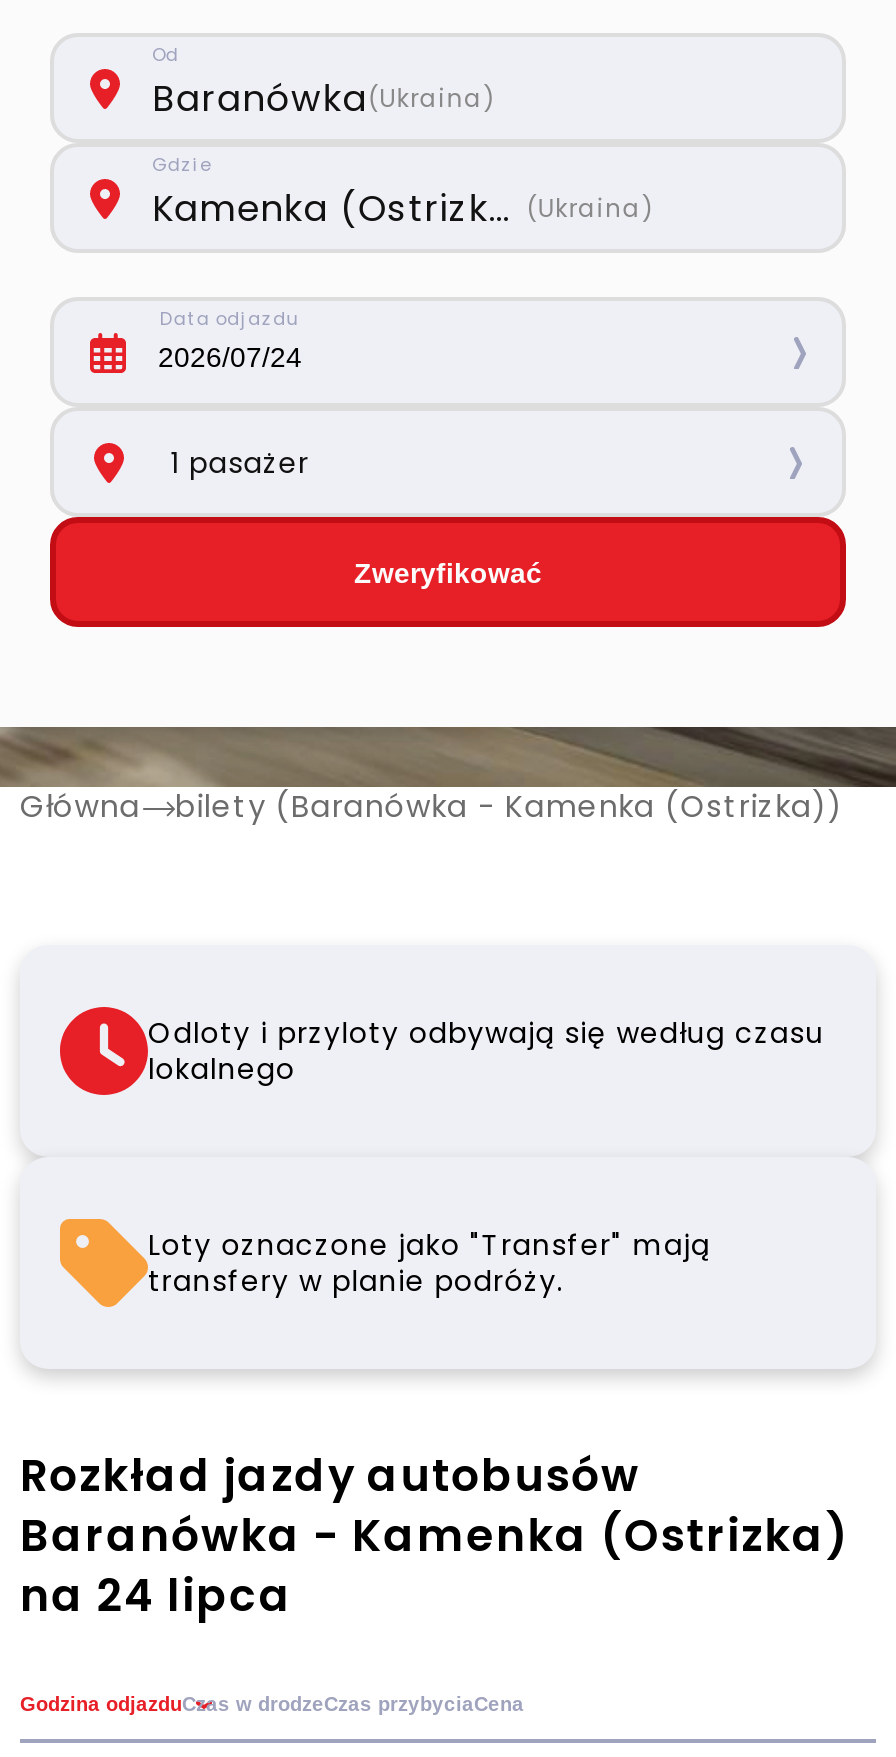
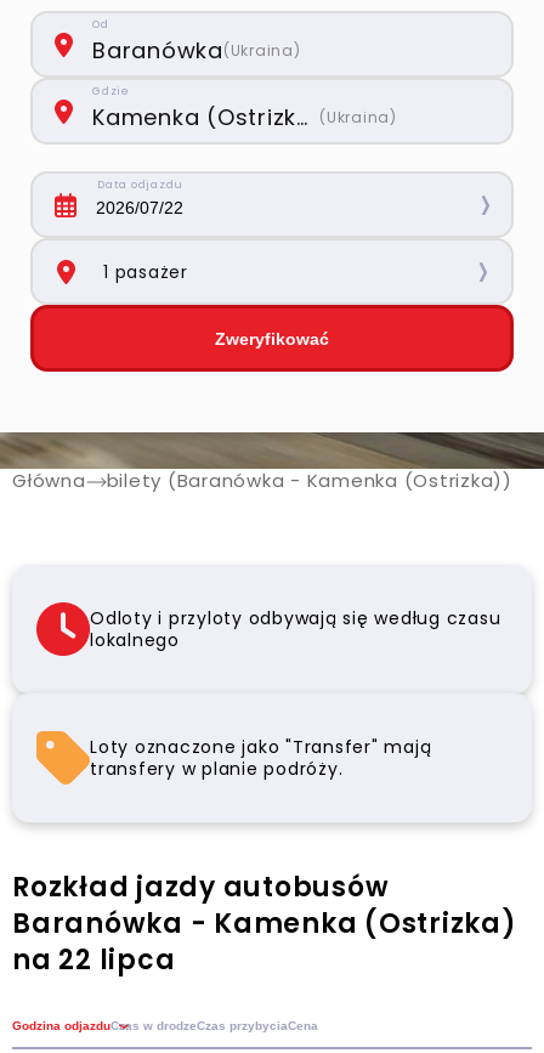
[20,1565,292,1627] na 24 lipca -> [12,941,175,979] na 22 lipca

